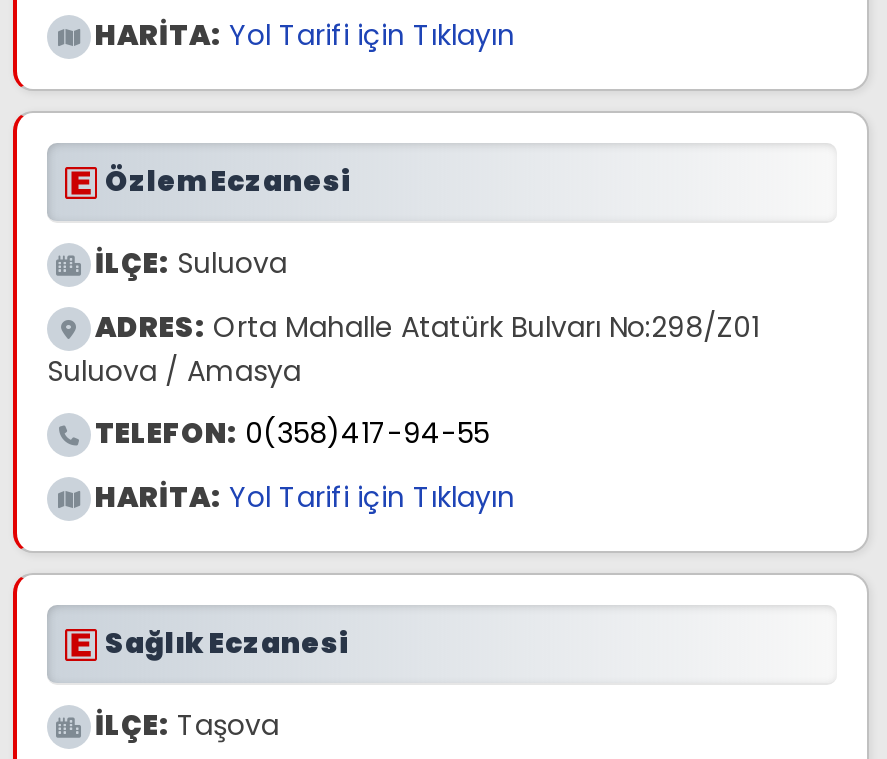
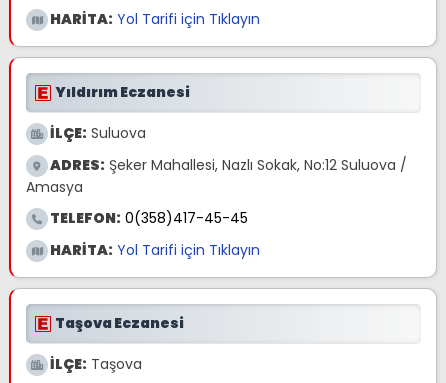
[105,161,351,201] Özlem Eczanesi -> [55,82,190,102] Yıldırım Eczanesi
[47,307,759,391] ADRES: Orta Mahalle Atatürk Bulvarı No:298/Z01 | Suluova / Amasya -> [26,155,407,197] ADRES: Şeker Mahallesi, Nazlı Sokak, No:12 Suluova / | Amasya
[91,413,489,453] TELEFON: 0(358)417-94-55 -> [48,208,248,228] TELEFON: 0(358)417-45-45
[105,623,349,663] Sağlık Eczanesi -> [55,313,184,333] Taşova Eczanesi

